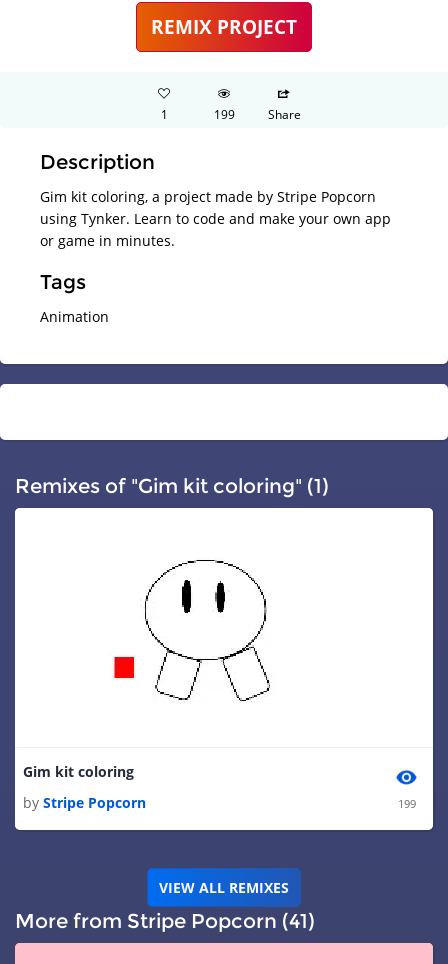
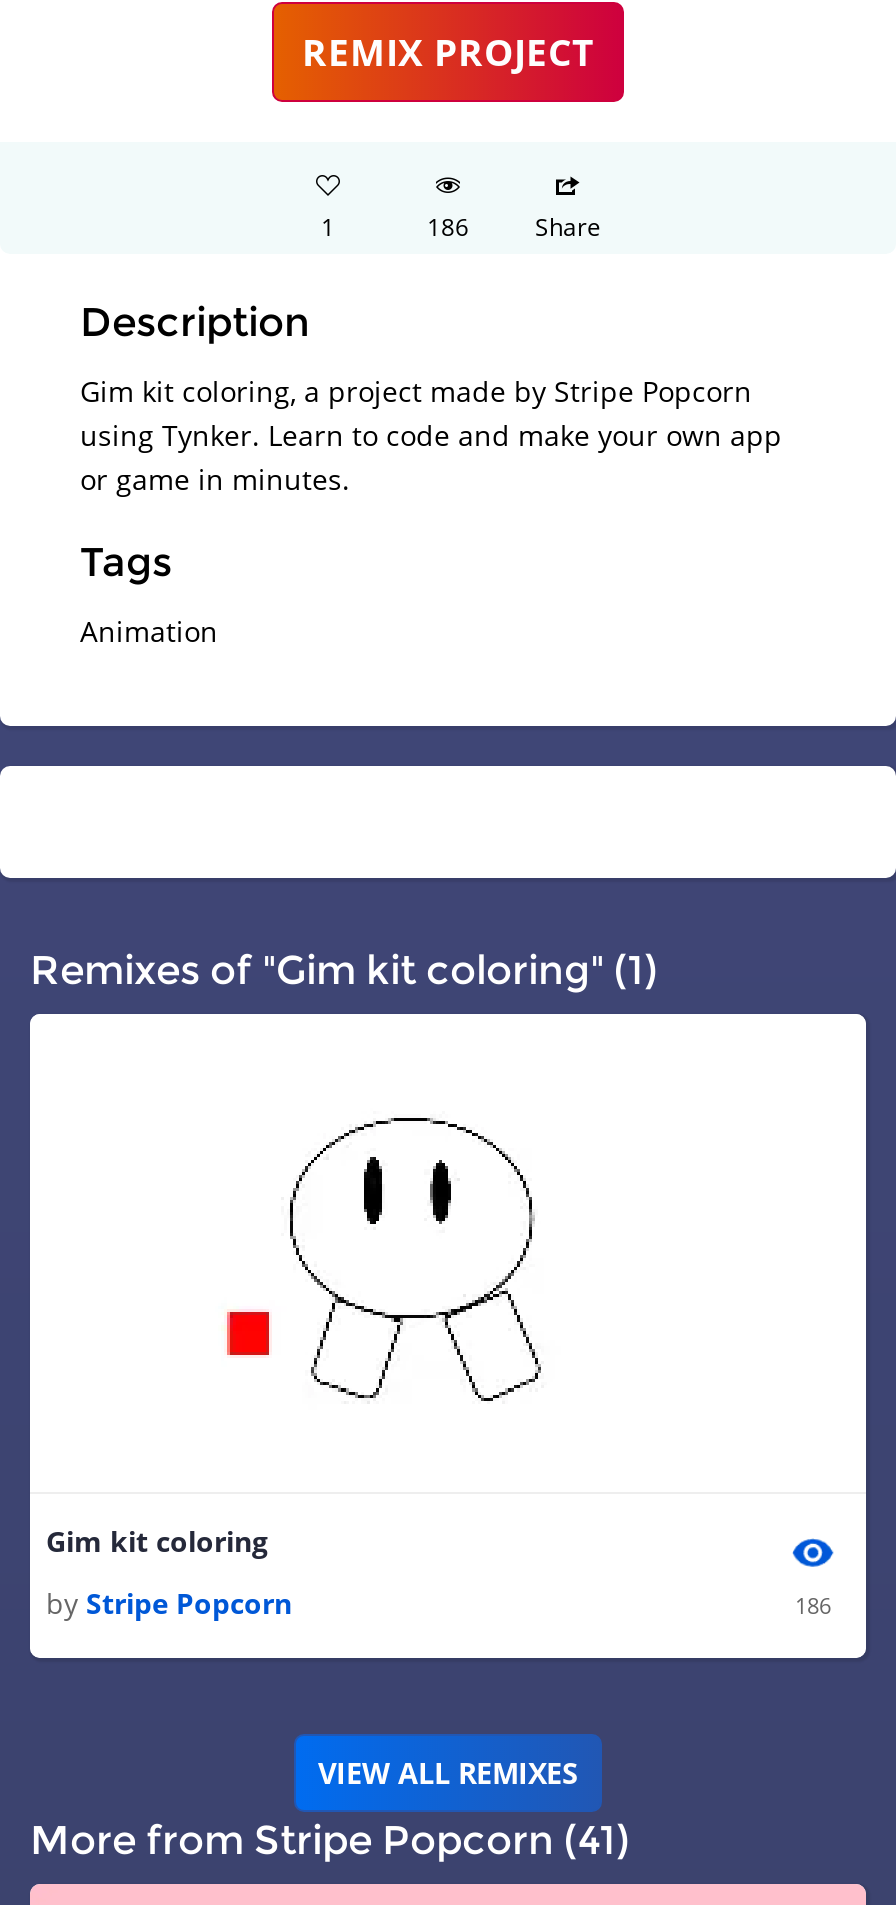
[213,106,300,123] 199 Share -> [427,210,601,244] 186 Share
[397,796,415,811] 199 -> [795,1590,831,1620] 186

